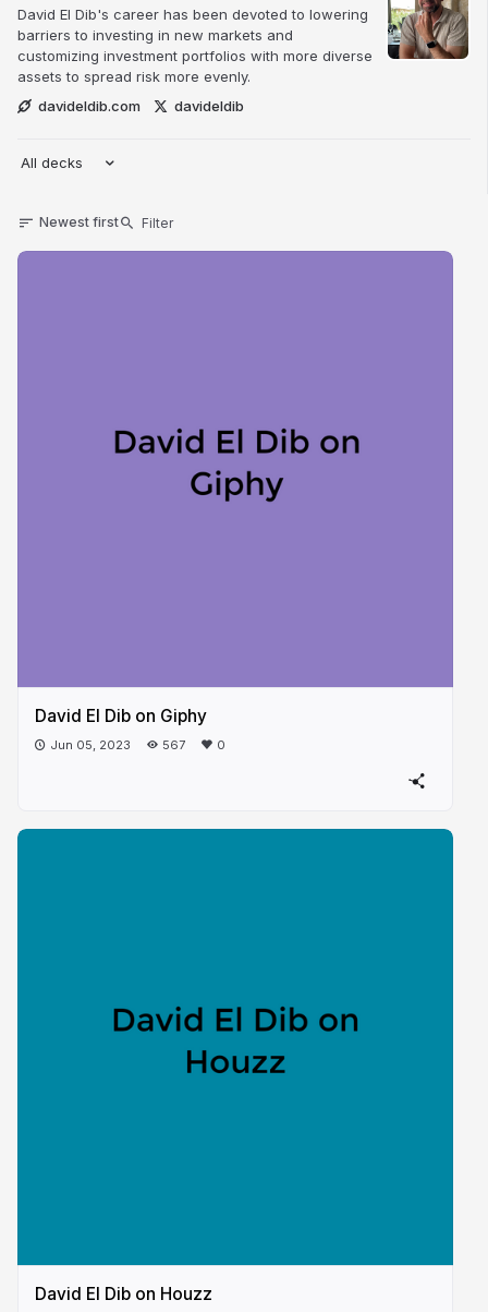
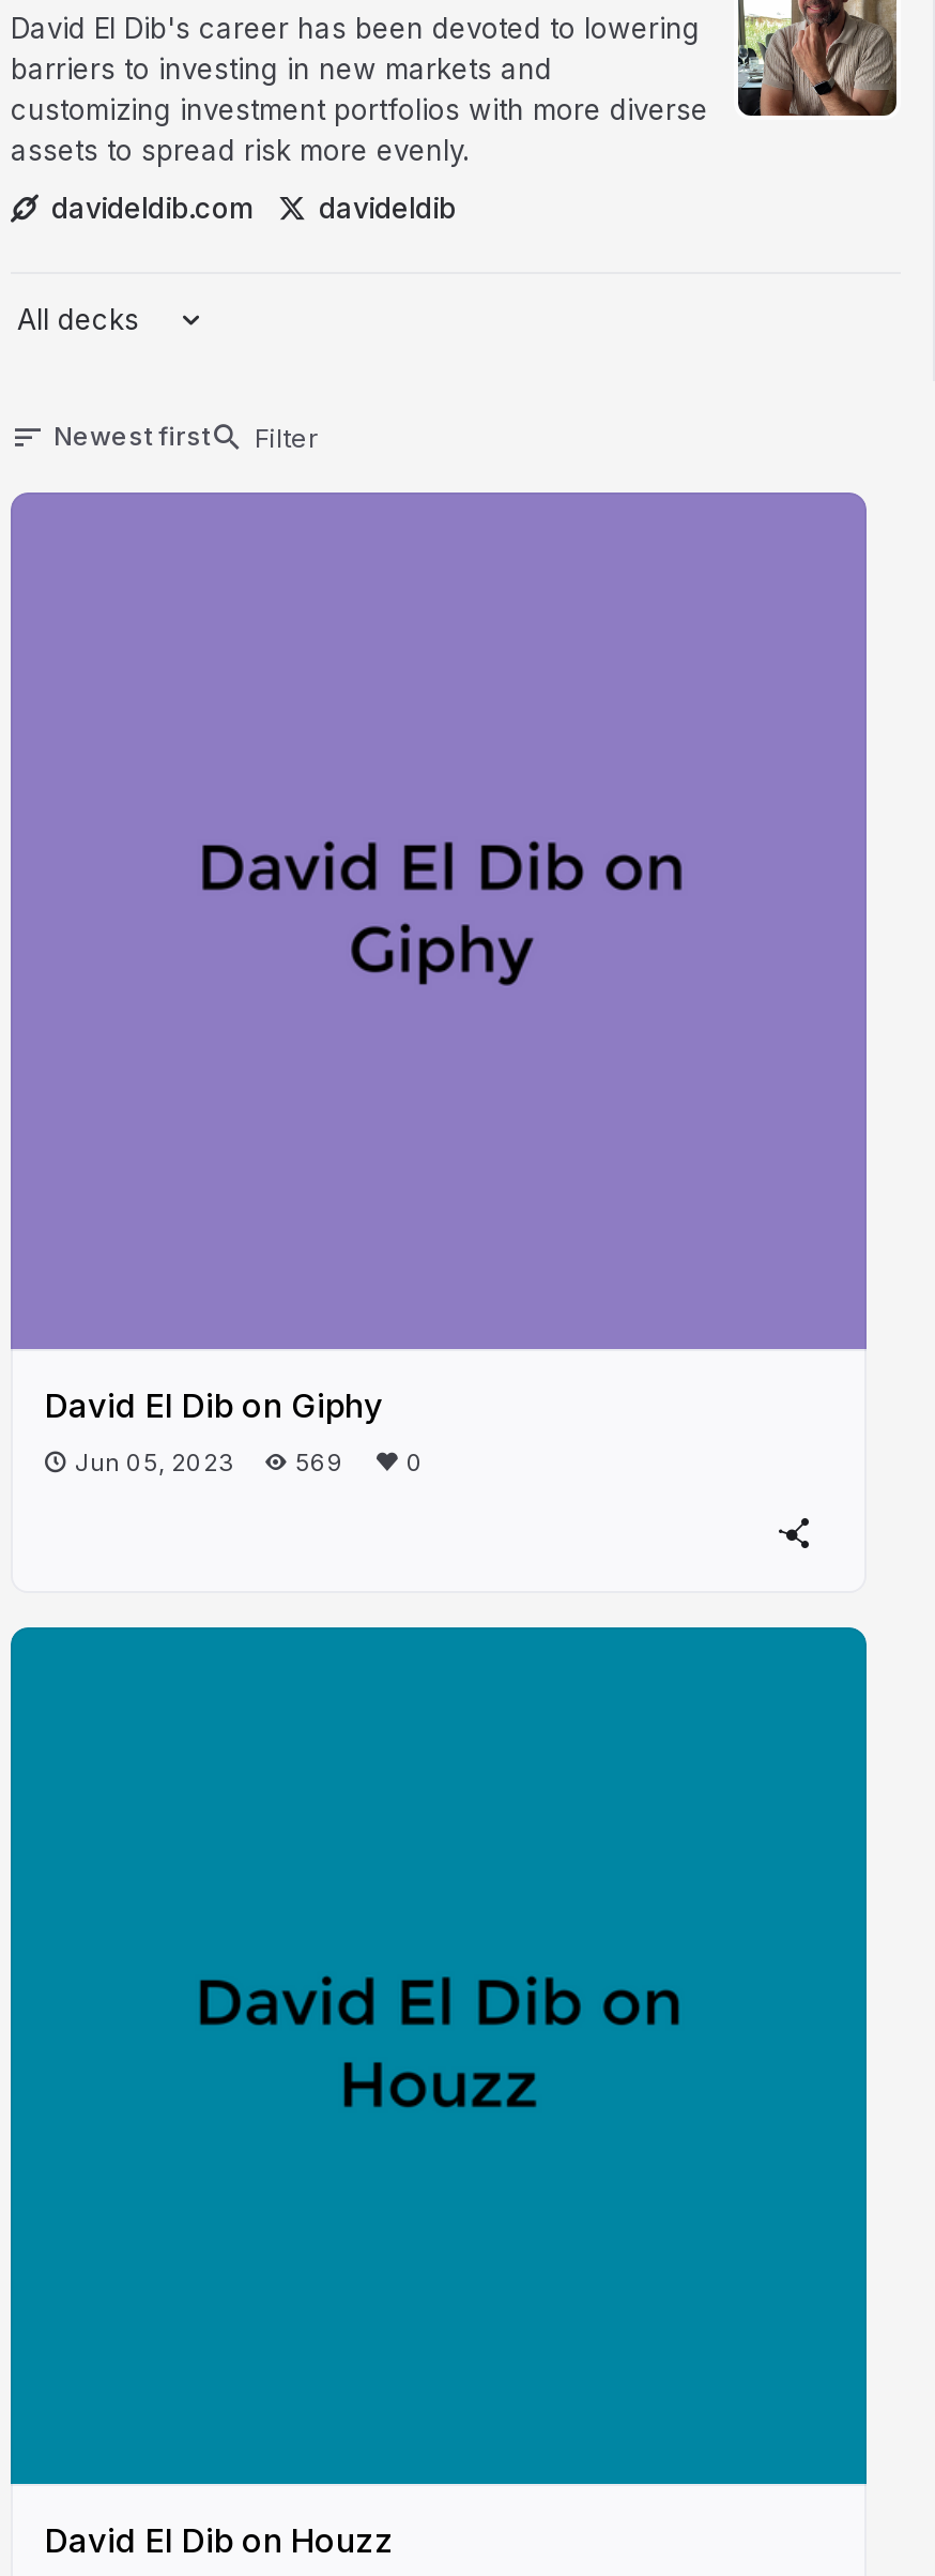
[162,737,185,753] 567 -> [295,1448,344,1478] 569

